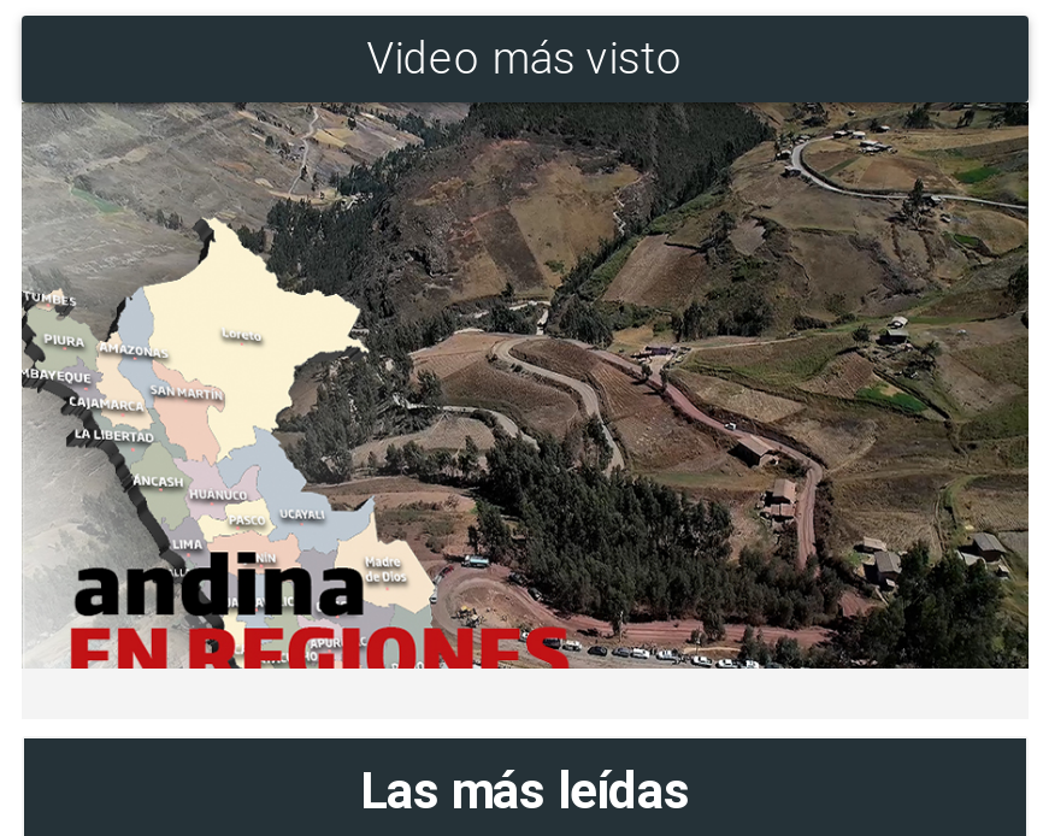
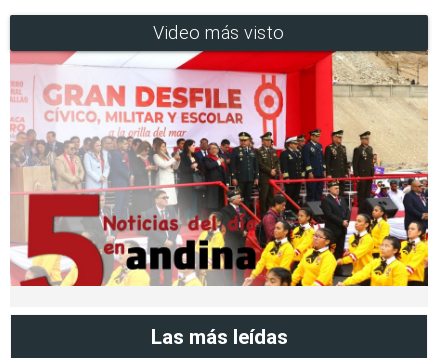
[19,102,1031,671] [image] -> [10,50,429,287] [image]

